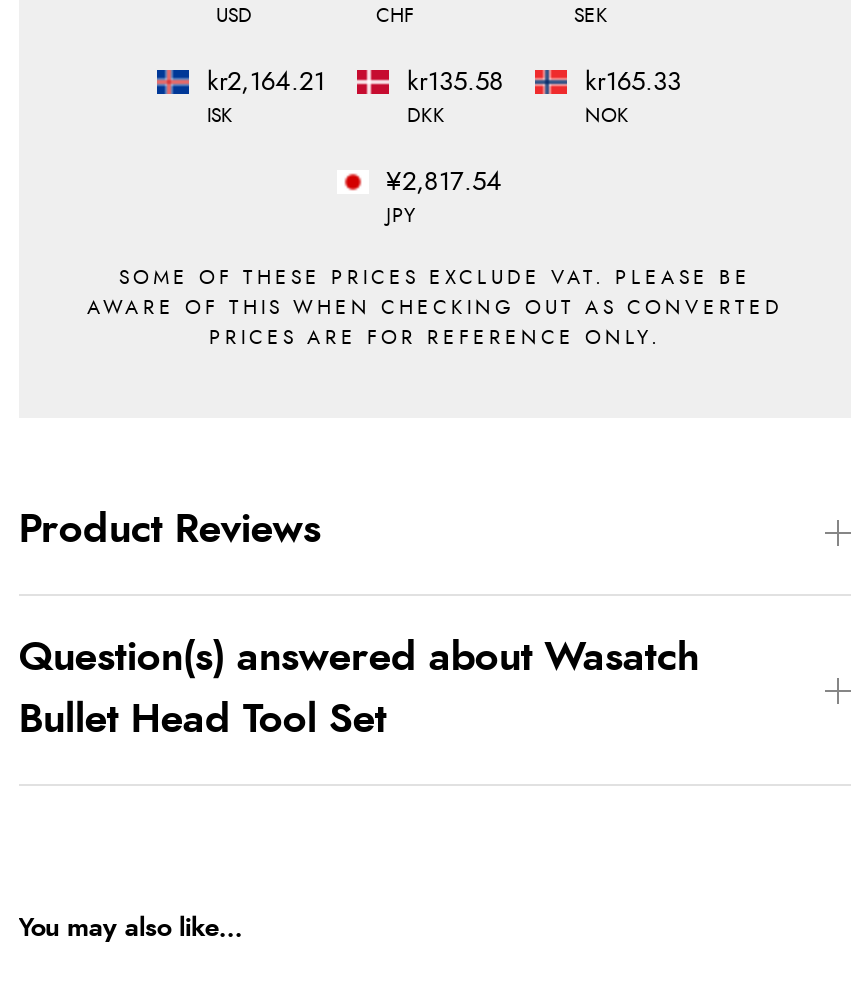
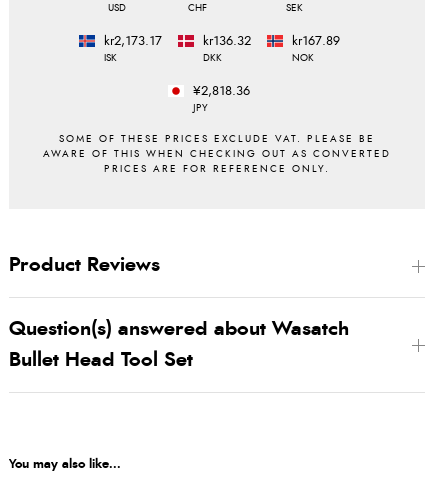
[207,70,325,96] kr2,164.21 -> [103,35,161,48] kr2,173.17
[407,70,503,96] kr135.58 -> [202,35,250,48] kr136.32
[585,70,681,96] kr165.33 -> [291,35,339,48] kr167.89
[386,170,502,196] ¥2,817.54 -> [193,85,250,98] ¥2,818.36

